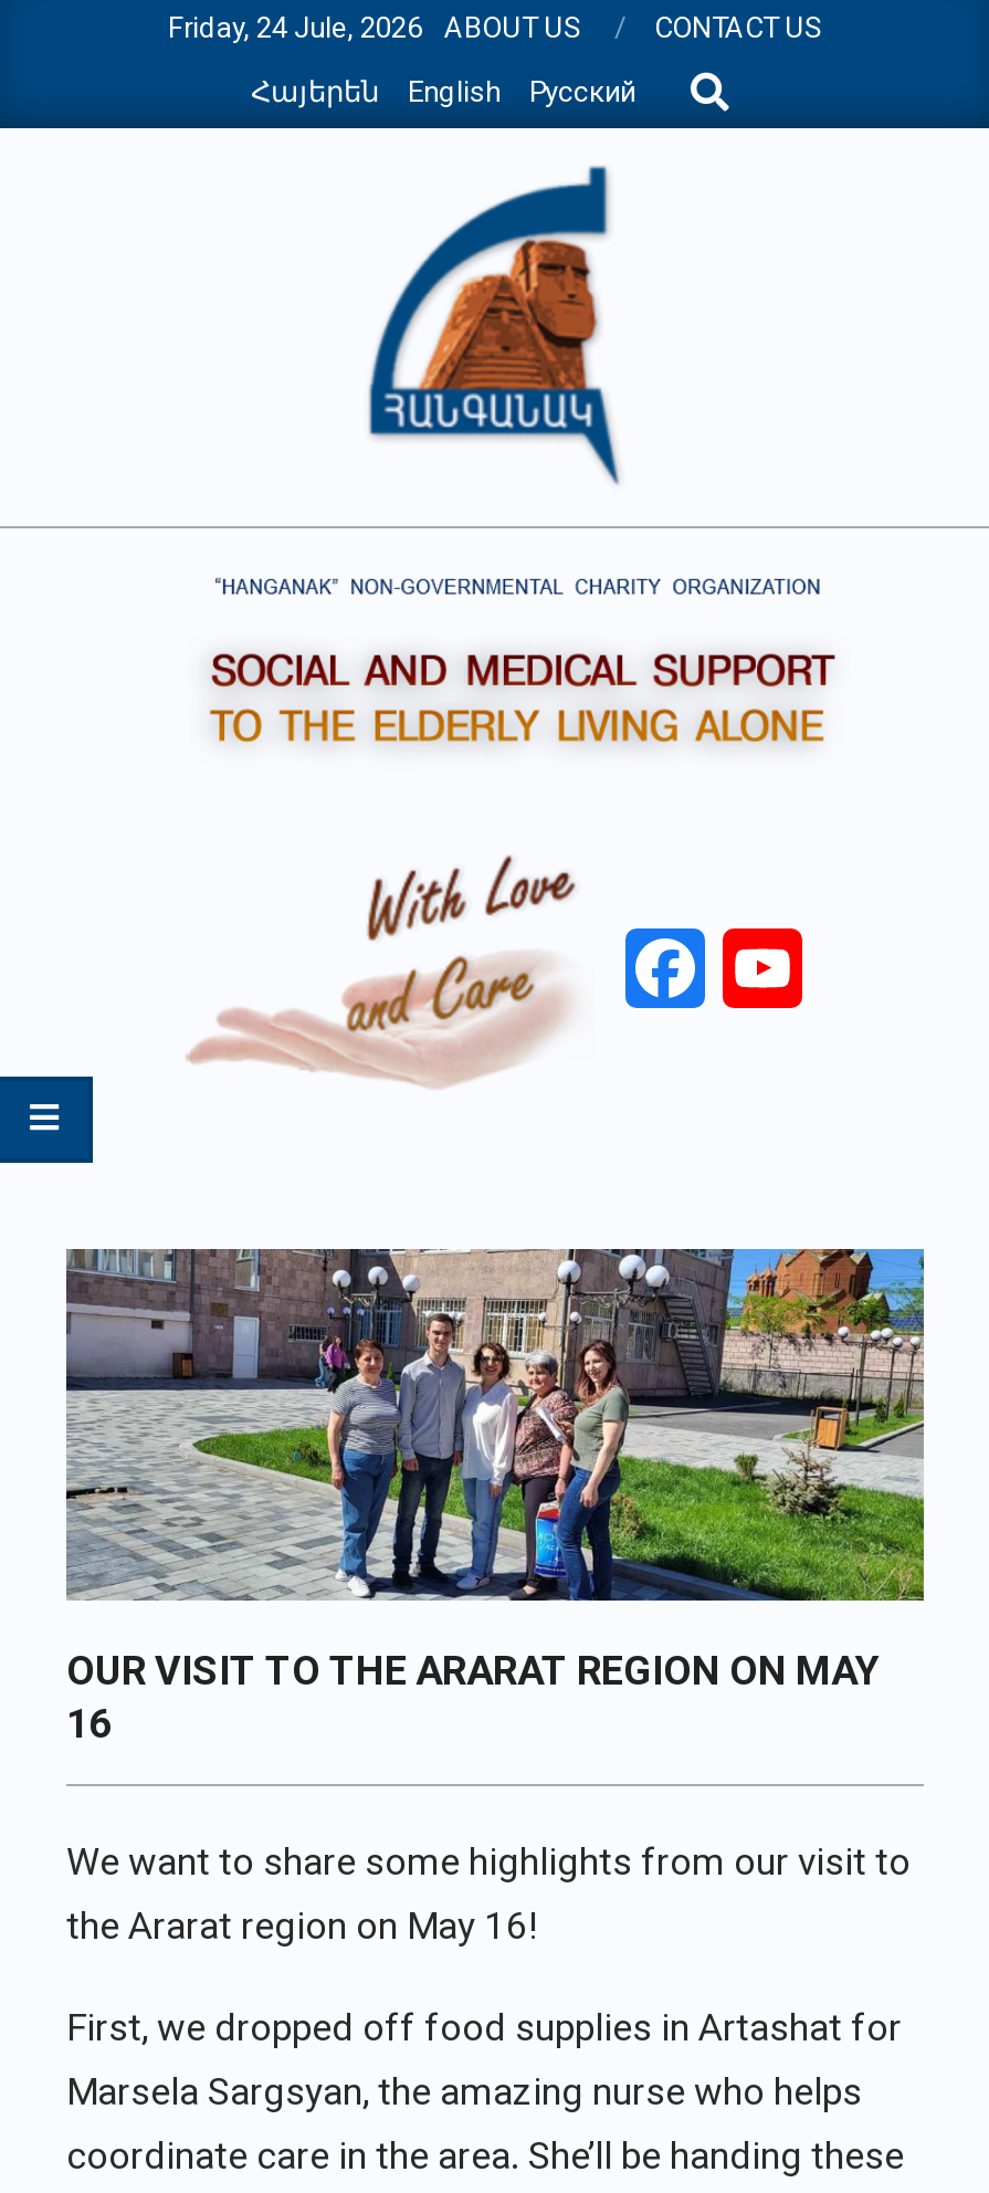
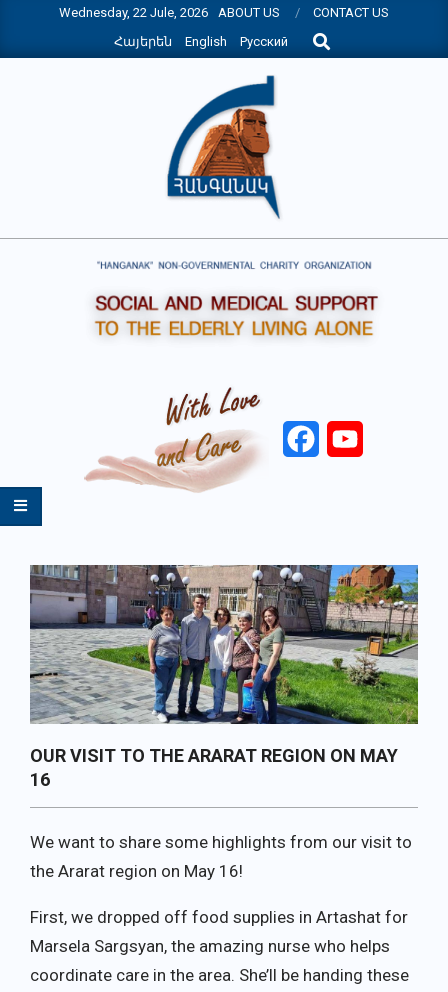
[168,11,422,44] Friday, 24 Jule, 2026 -> [59,5,208,20] Wednesday, 22 Jule, 2026

